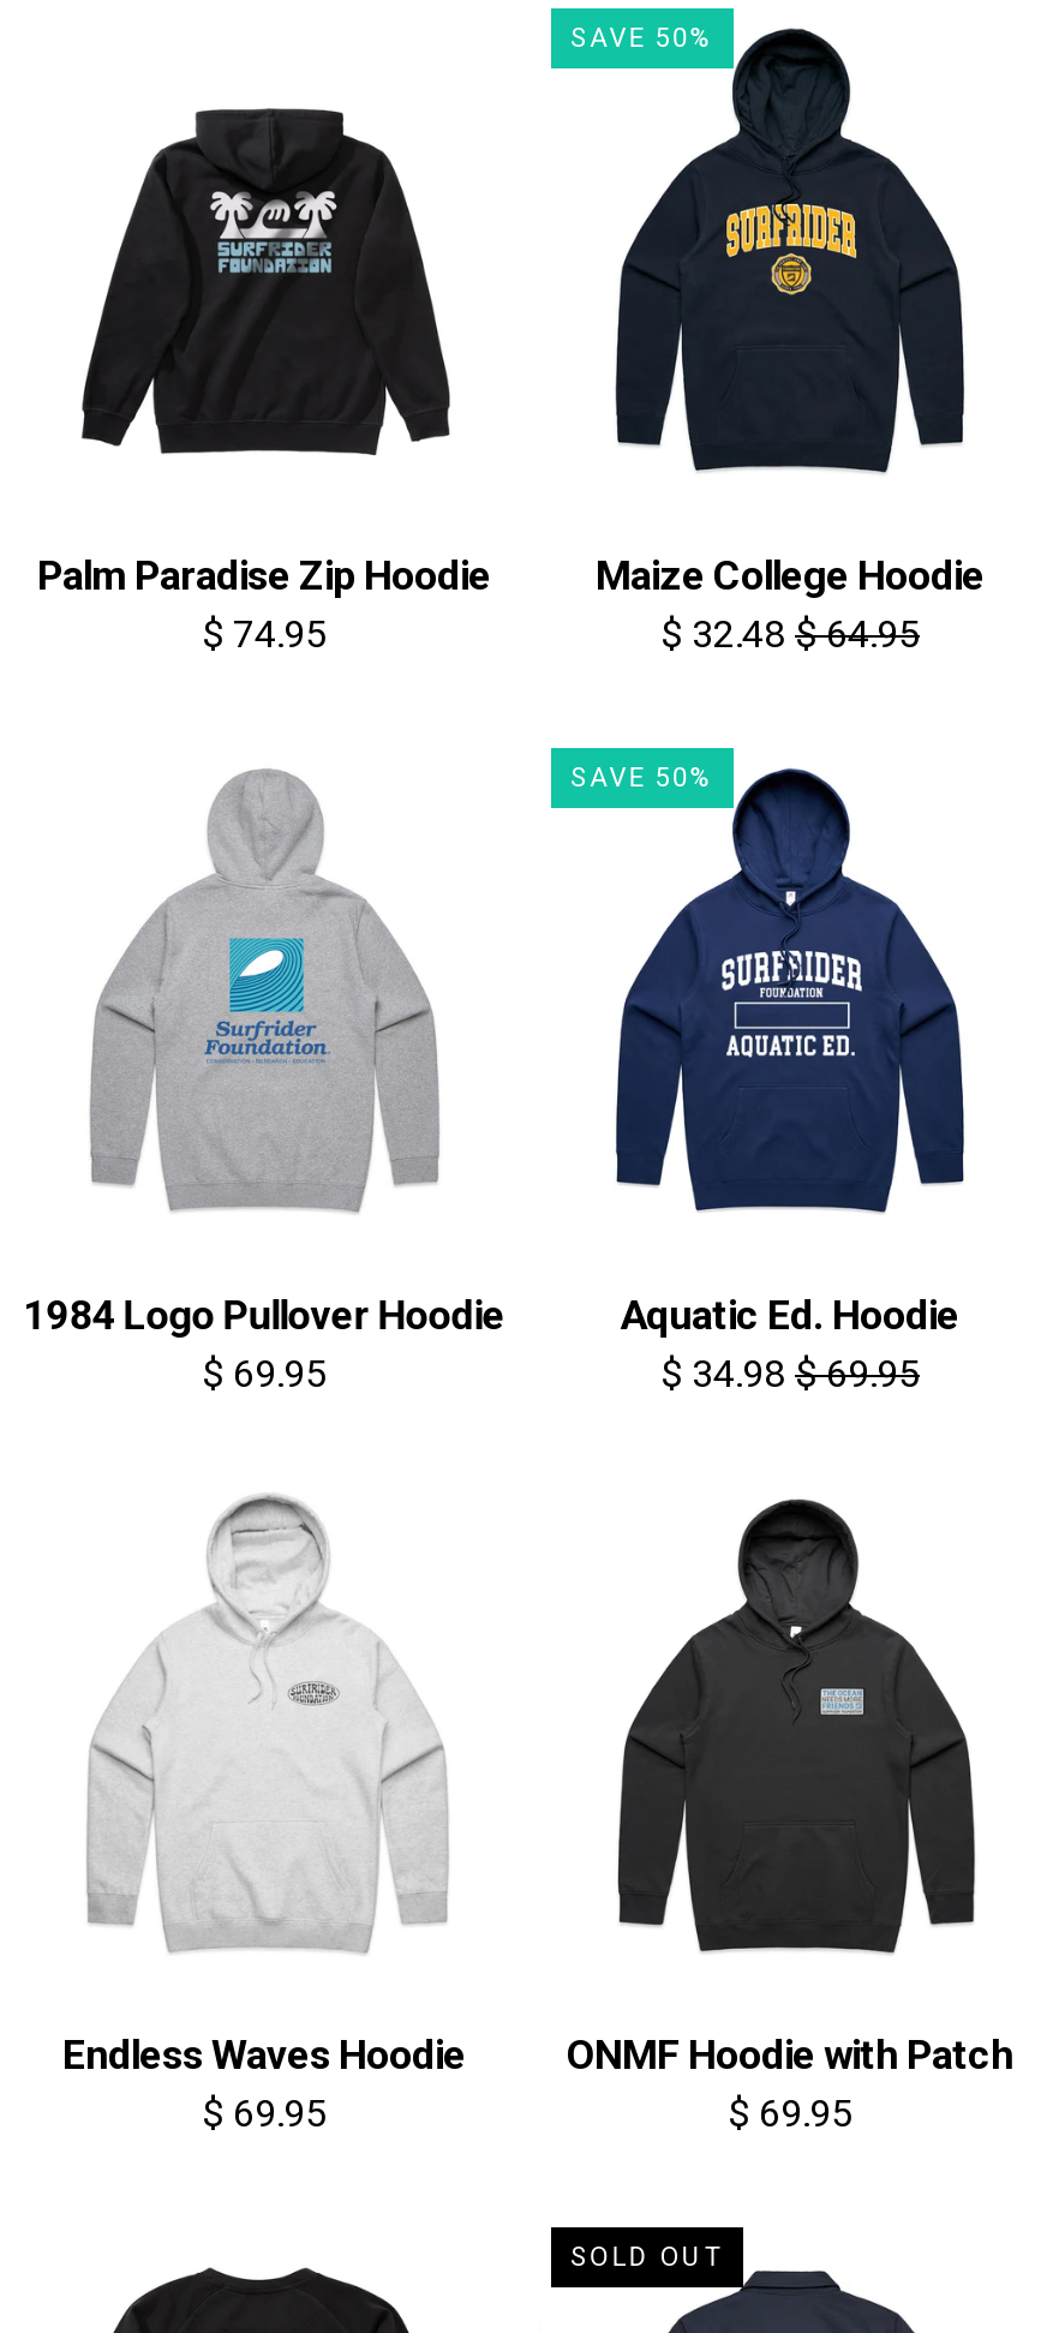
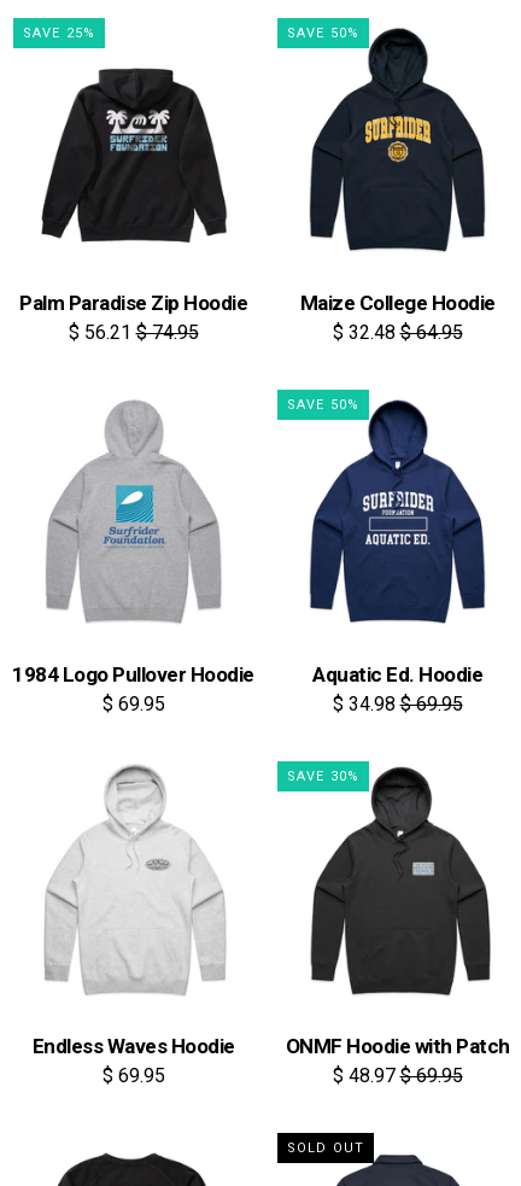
none -> [23,25,95,41] SAVE 25%
[202,611,327,657] $ 74.95 -> [68,321,198,344] $ 56.21 $ 74.95
none -> [287,769,359,784] SAVE 30%
[728,2090,852,2136] $ 69.95 -> [332,1064,463,1087] $ 48.97$ 69.95

